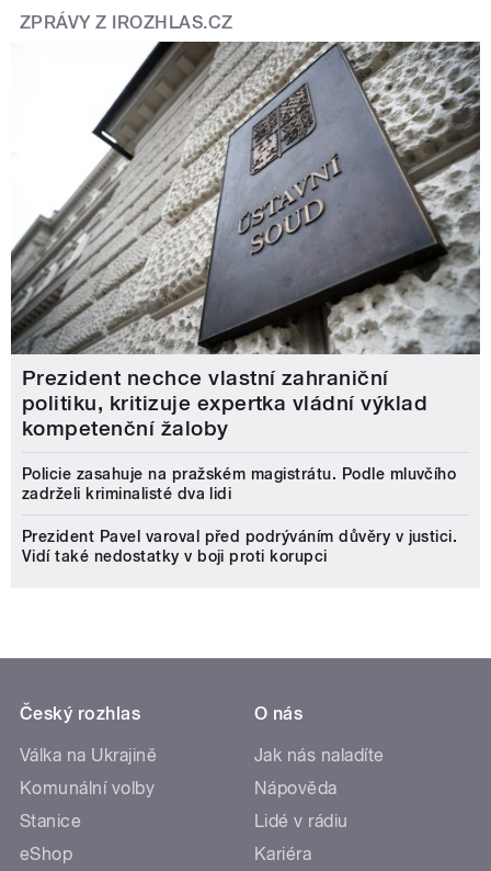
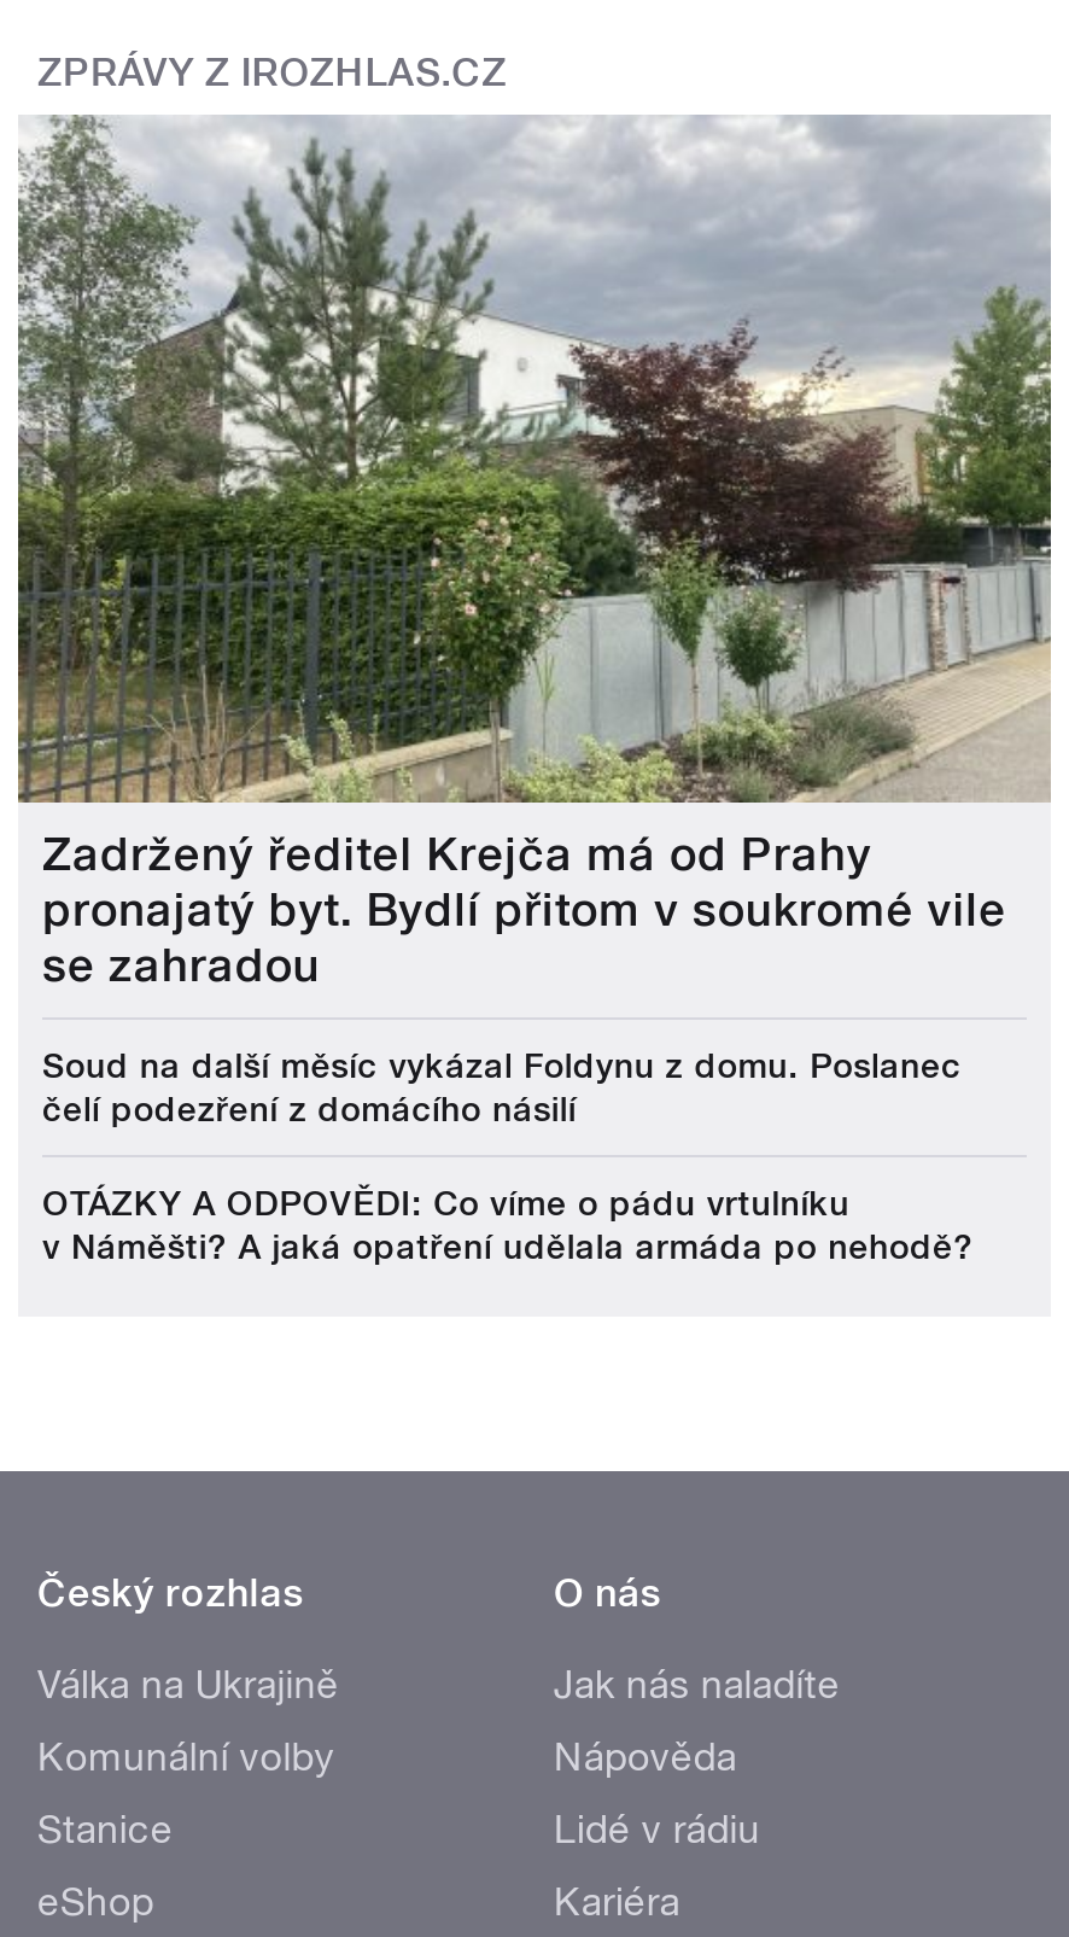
[10,41,481,441] [image] | Prezident nechce vlastní zahraniční | politiku, kritizuje expertka vládní výklad | kompetenční žaloby -> [16,112,1053,994] [image] | Zadržený ředitel Krejča má od Prahy | pronajatý byt. Bydlí přitom v soukromé vile | se zahradou
[22,465,456,503] Policie zasahuje na pražském magistrátu. Podle mluvčího | zadrželi kriminalisté dva lidi -> [42,1047,962,1129] Soud na další měsíc vykázal Foldynu z domu. Poslanec | čelí podezření z domácího násilí
[22,528,457,565] Prezident Pavel varoval před podrýváním důvěry v justici. | Vidí také nedostatky v boji proti korupci -> [42,1185,974,1267] OTÁZKY A ODPOVĚDI: Co víme o pádu vrtulníku | v Náměšti? A jaká opatření udělala armáda po nehodě?

